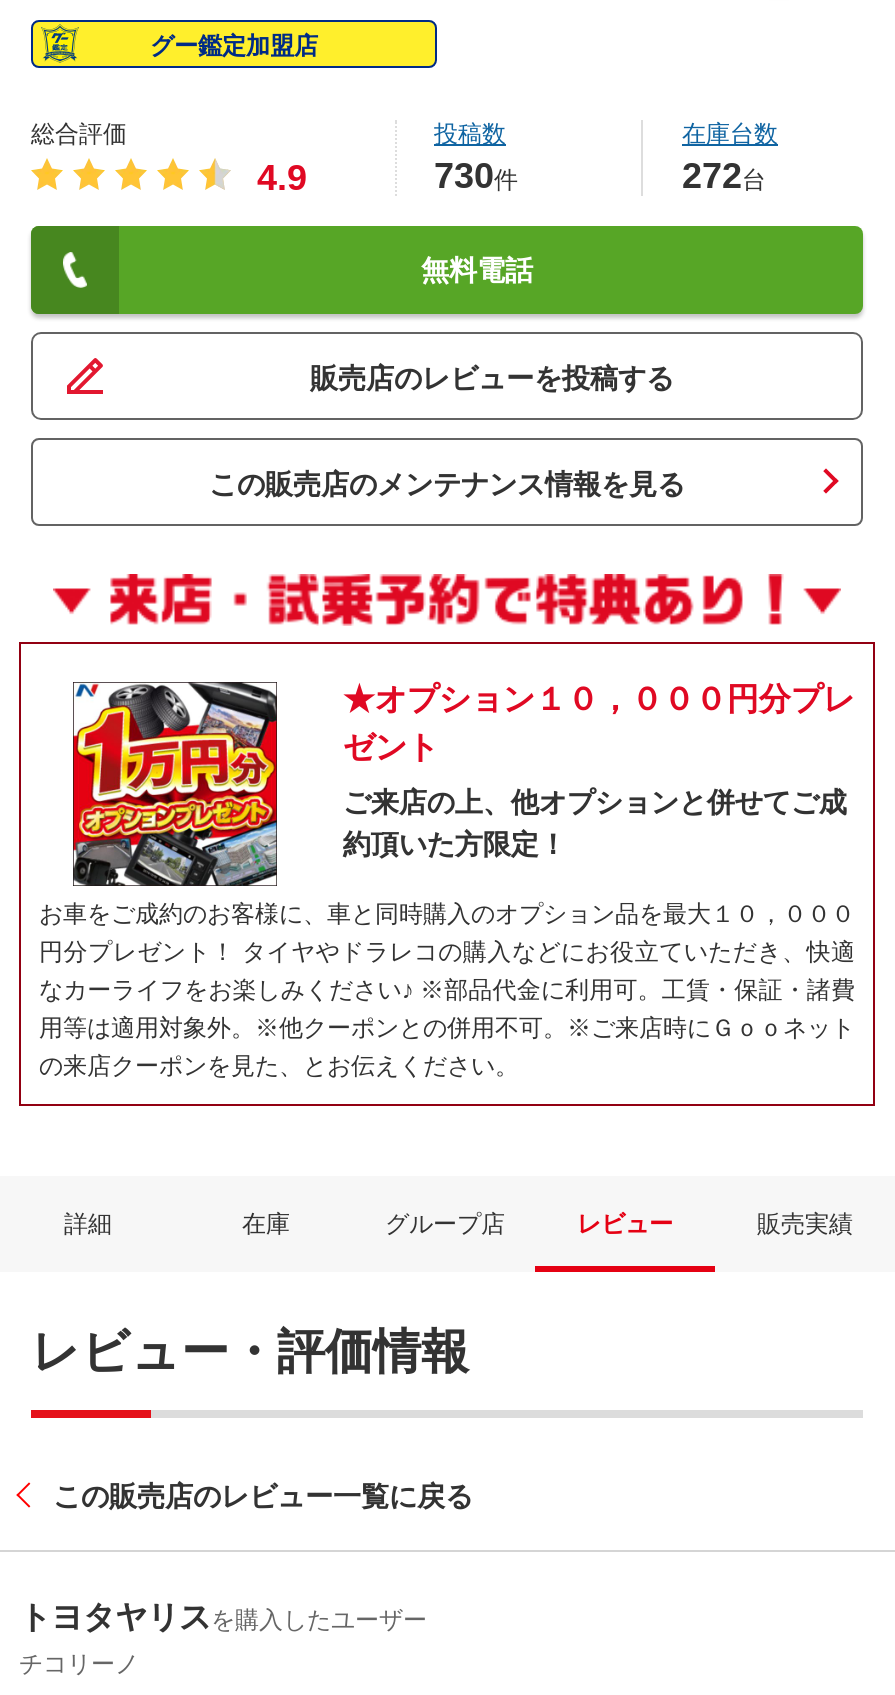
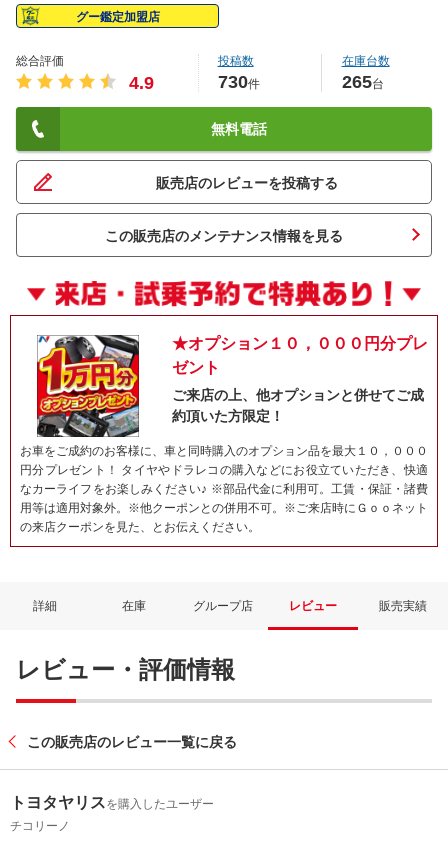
[682,156,766,196] 272台 -> [341,72,383,92] 265台

